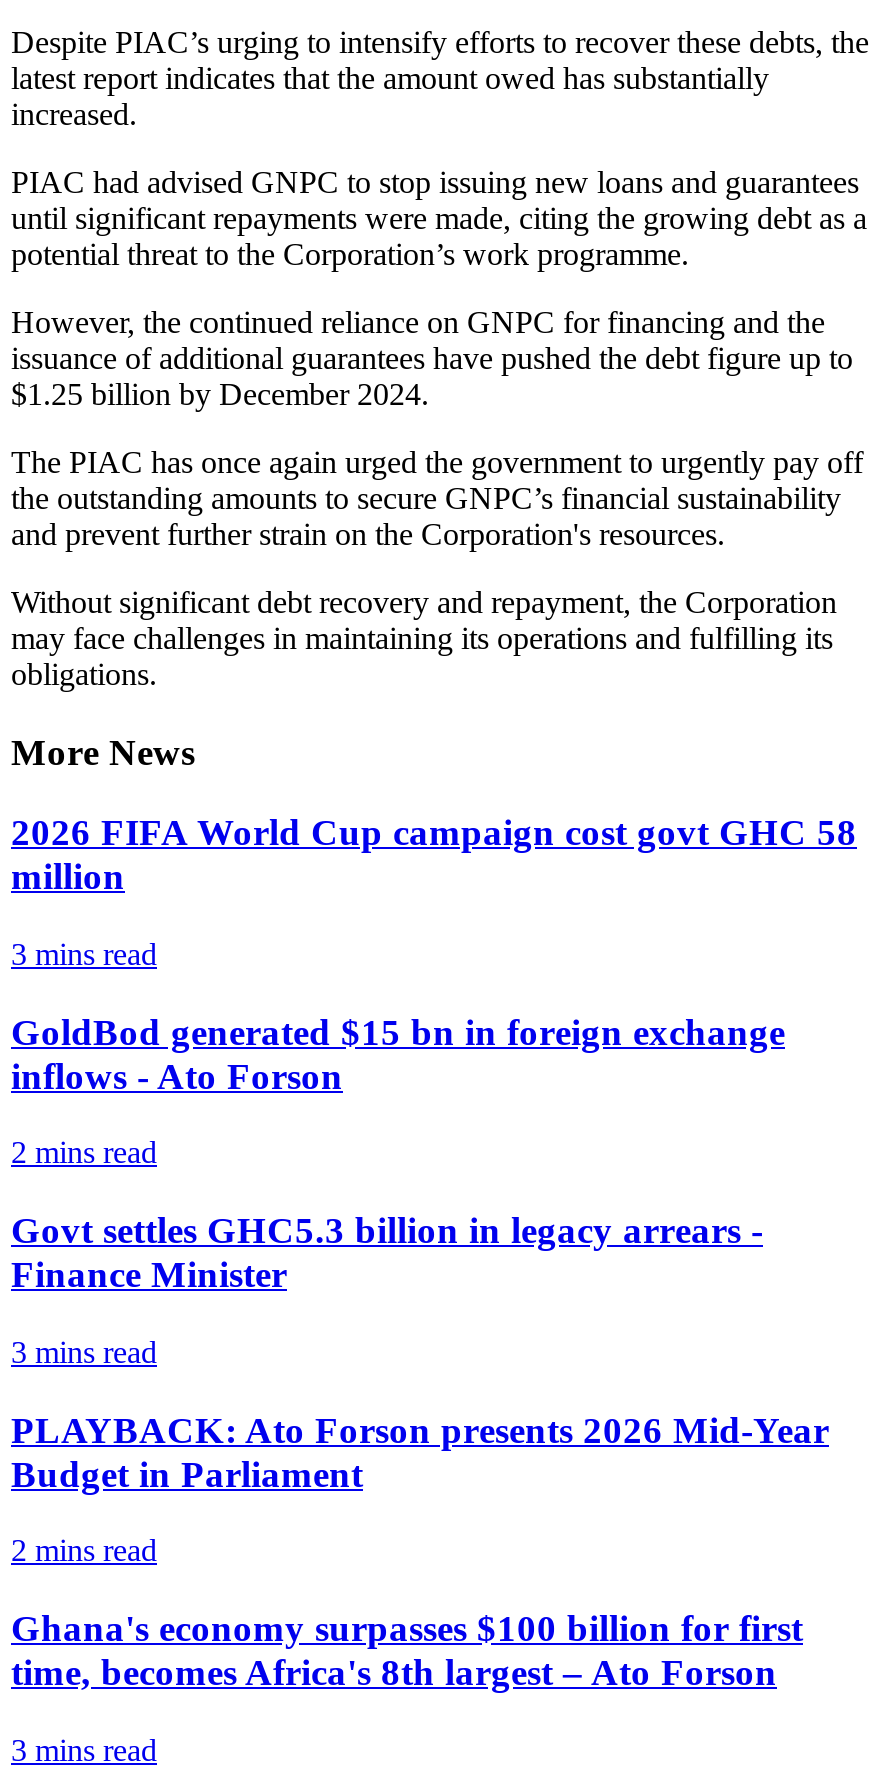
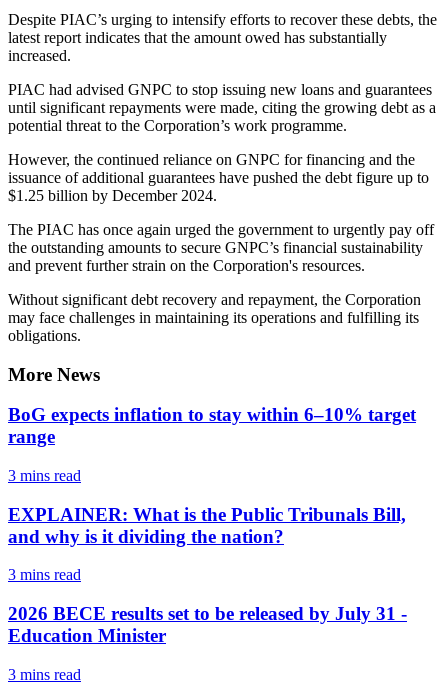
[11,812,857,898] 2026 FIFA World Cup campaign cost govt GHC 58 | million -> [8,404,416,447] BoG expects inflation to stay within 6–10% target | range
[11,1011,785,1295] GoldBod generated $15 bn in foreign exchange | inflows - Ato Forson | 2 mins read | Govt settles GHC5.3 billion in legacy arrears - | Finance Minister -> [8,504,406,547] EXPLAINER: What is the Public Tribunals Bill, | and why is it dividing the nation?
[11,1408,829,1693] PLAYBACK: Ato Forson presents 2026 Mid-Year | Budget in Parliament | 2 mins read | Ghana's economy surpasses $100 billion for first | time, becomes Africa's 8th largest – Ato Forson -> [8,603,407,646] 2026 BECE results set to be released by July 31 - | Education Minister

